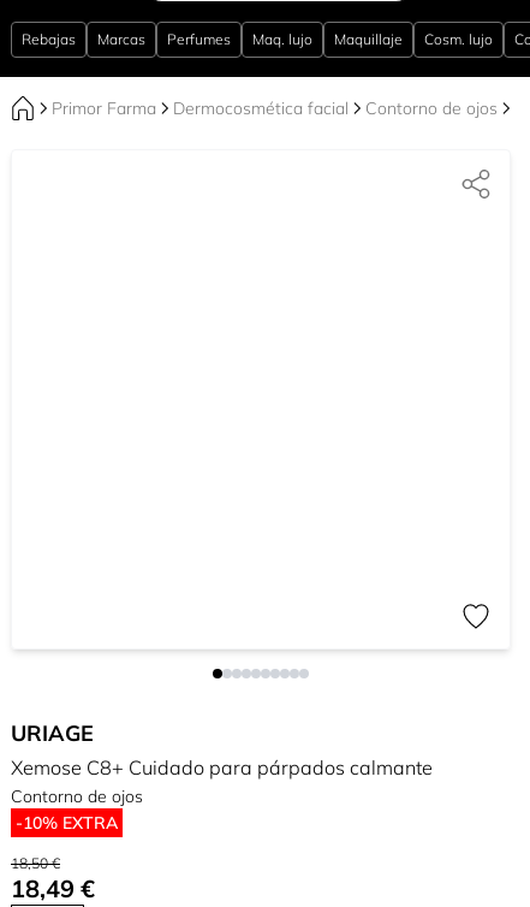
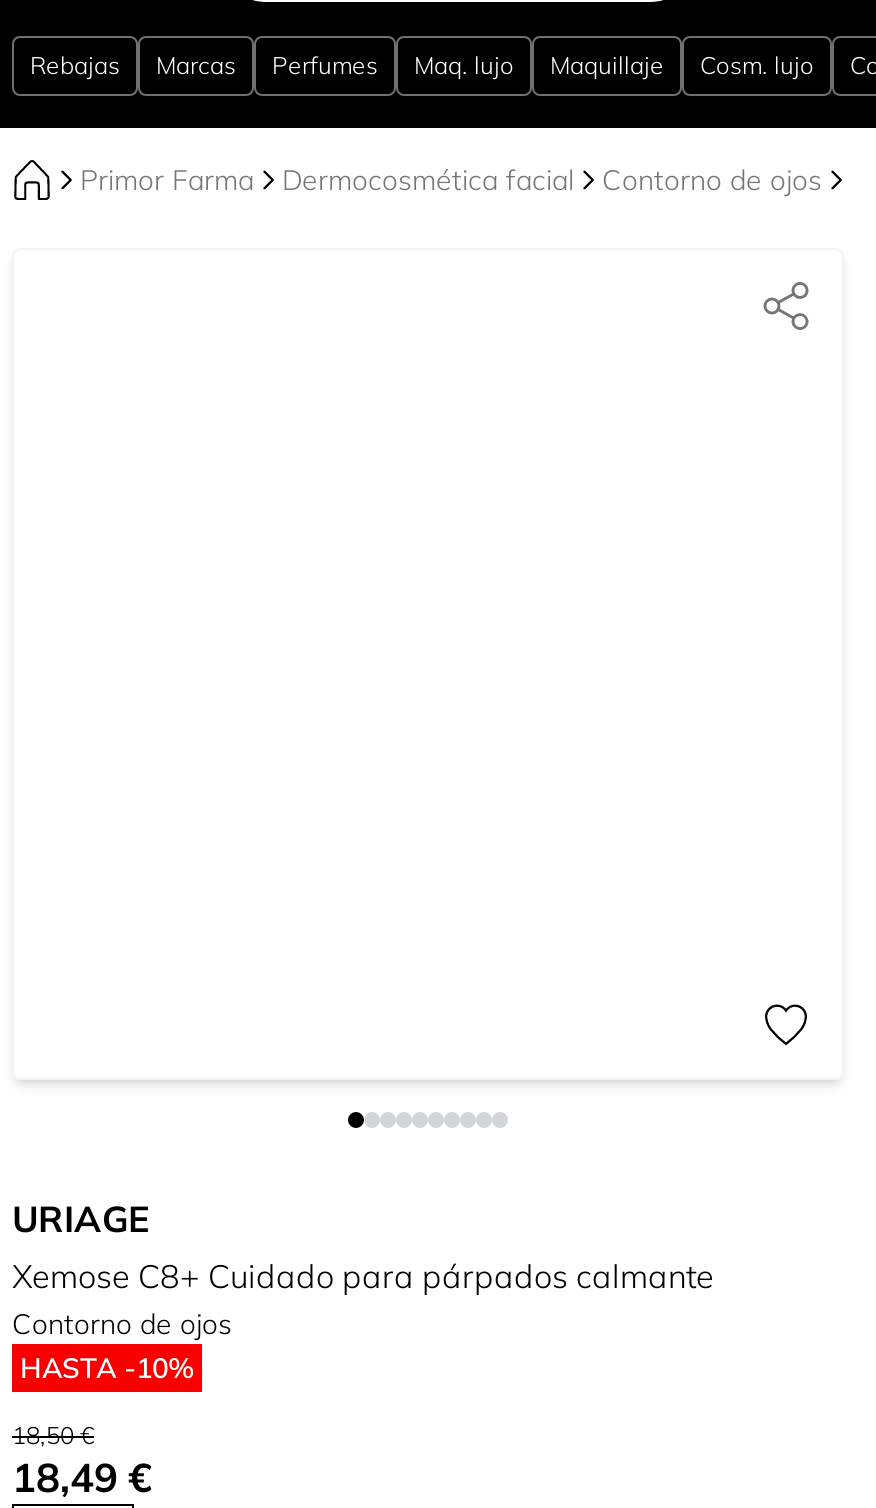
[16,812,118,834] -10% EXTRA -> [20,1350,194,1386] HASTA -10%

